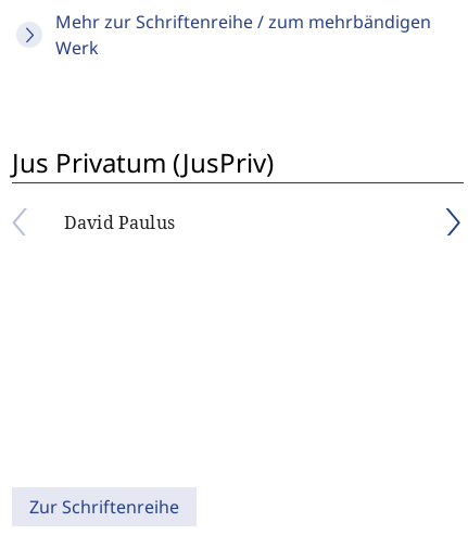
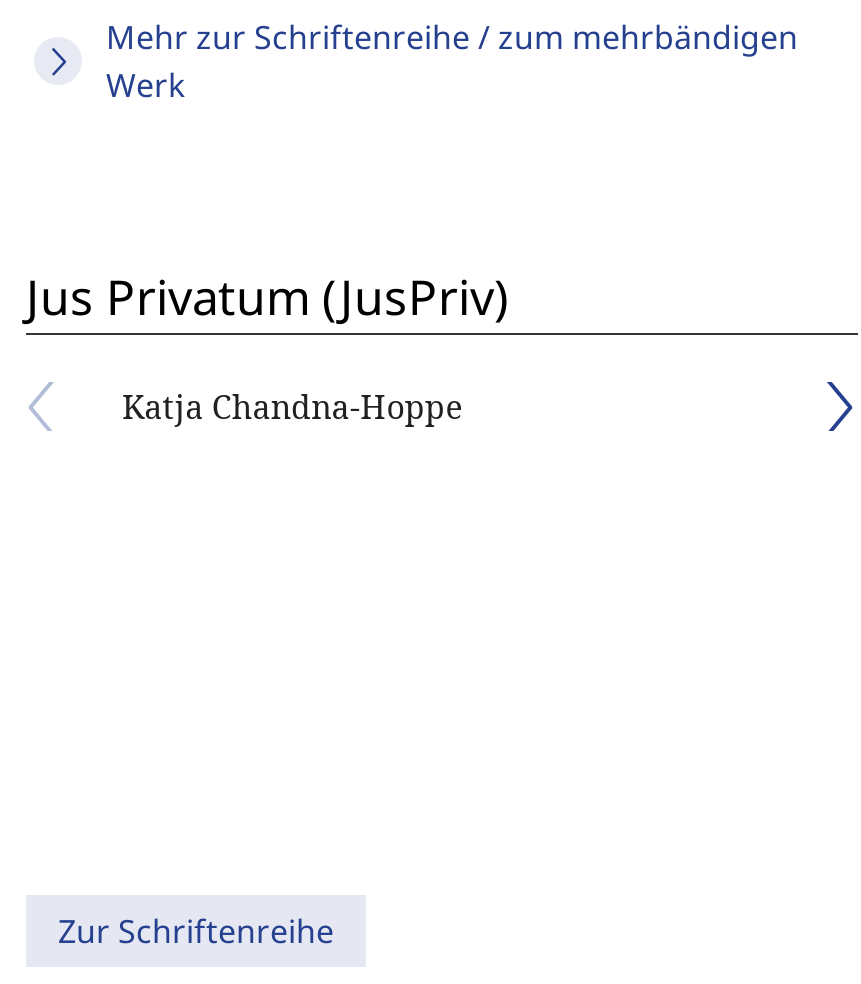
[64,211,175,234] David Paulus -> [122,385,464,429] Katja Chandna-Hoppe

